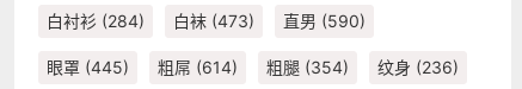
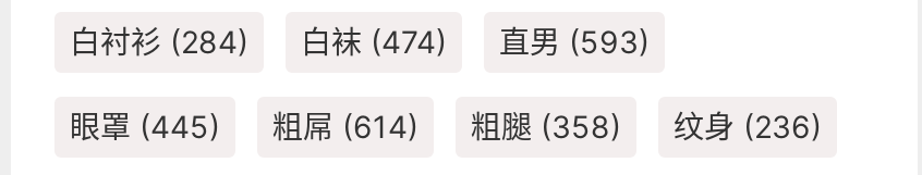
[173,11,254,31] 白袜(473) -> [301,23,447,60] 白袜(474)
[283,11,366,31] 直男(590) -> [499,23,650,60] 直男(593)
[47,57,459,77] 眼罩(445) 粗屌(614) 粗腿(354) 纹身(236) -> [70,108,822,145] 眼罩(445) 粗屌(614) 粗腿(358) 纹身(236)

